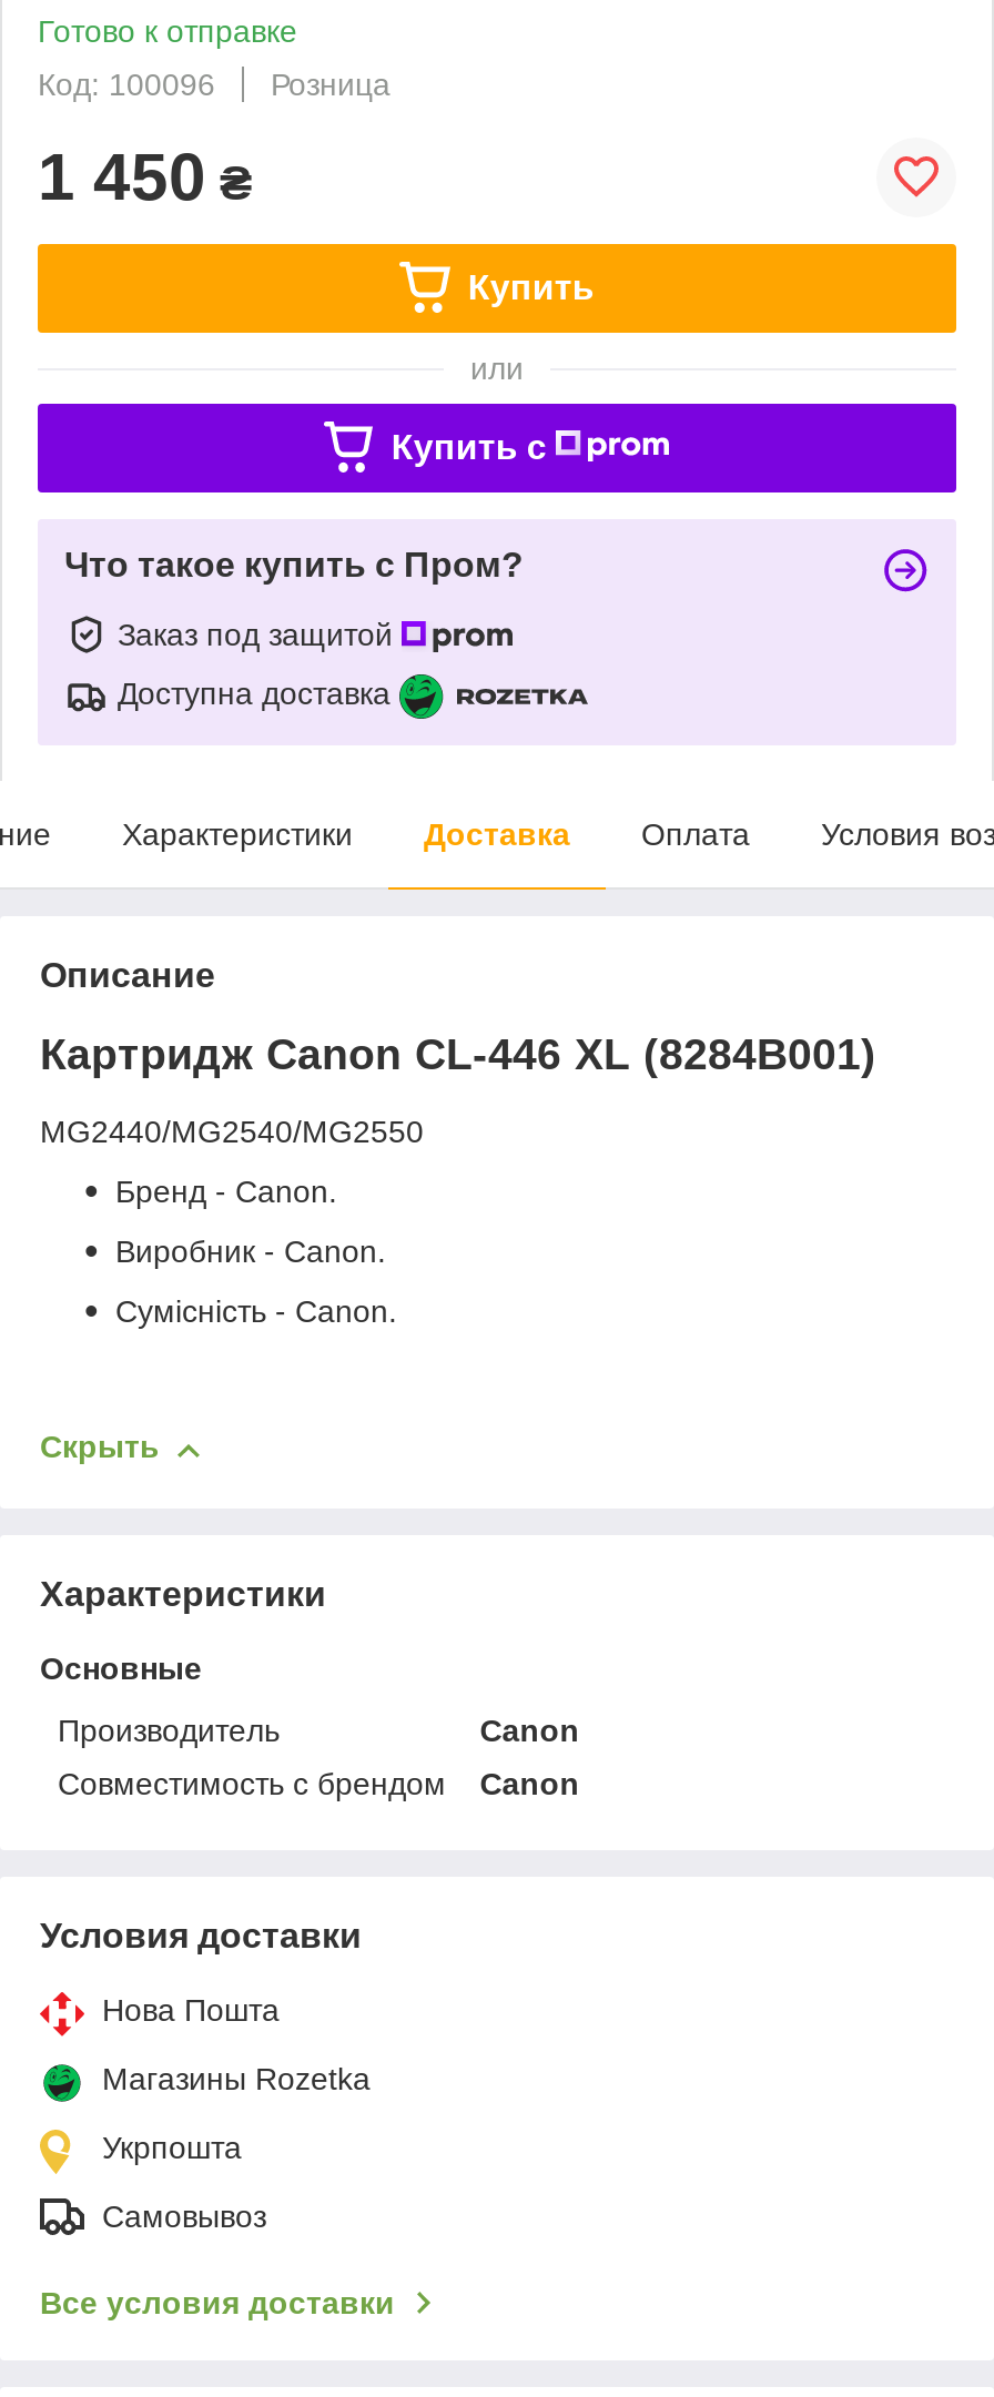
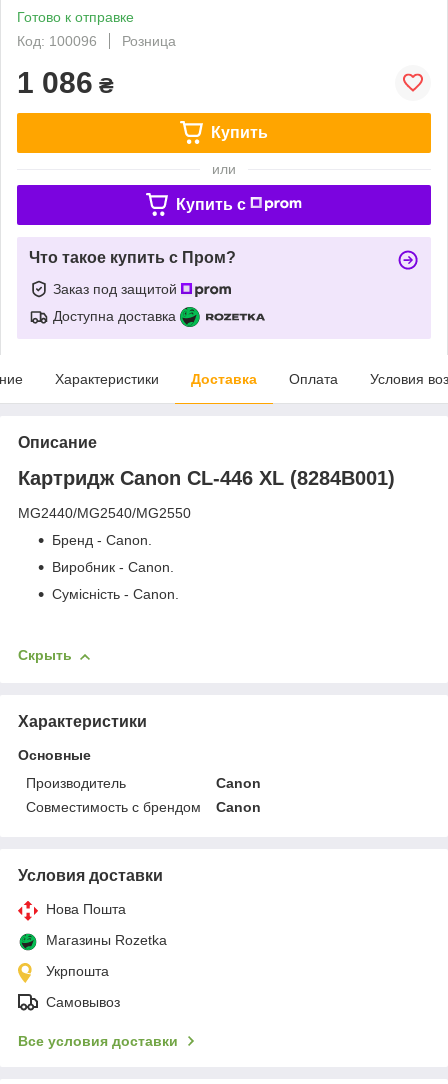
[38,139,253,213] 1 450 ₴ -> [17,66,114,99] 1 086 ₴

